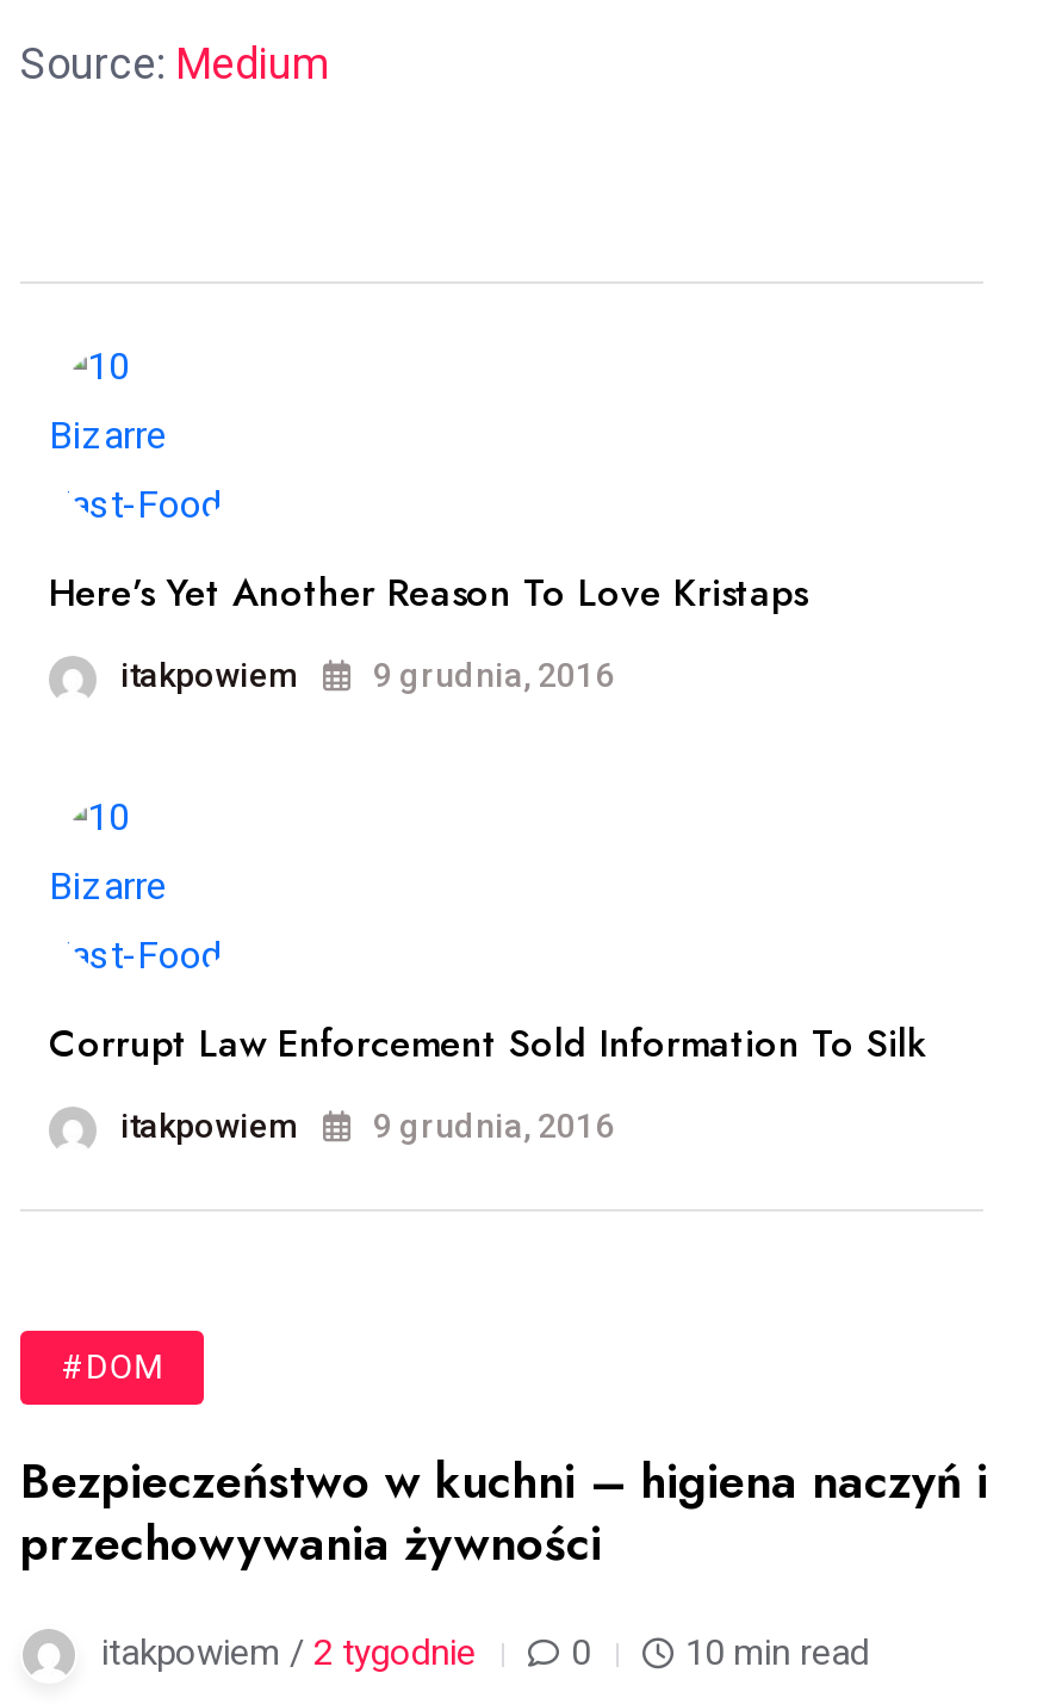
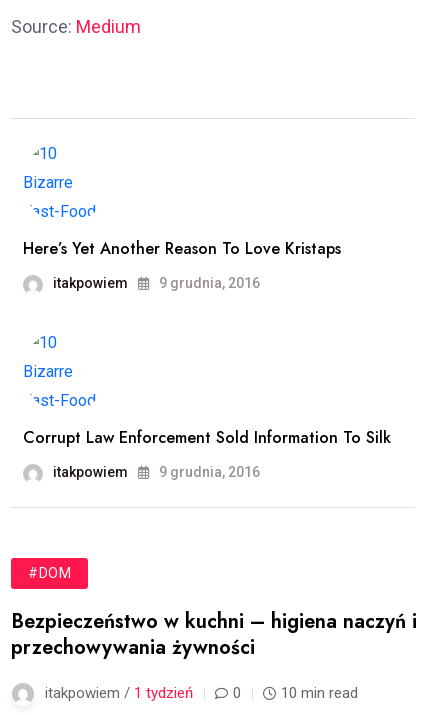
[101,1632,476,1675] itakpowiem / 2 tygodnie -> [45,684,193,702] itakpowiem / 1 tydzień

